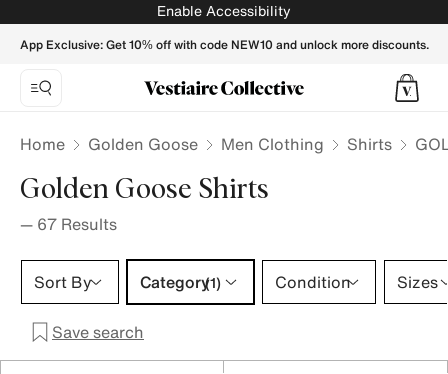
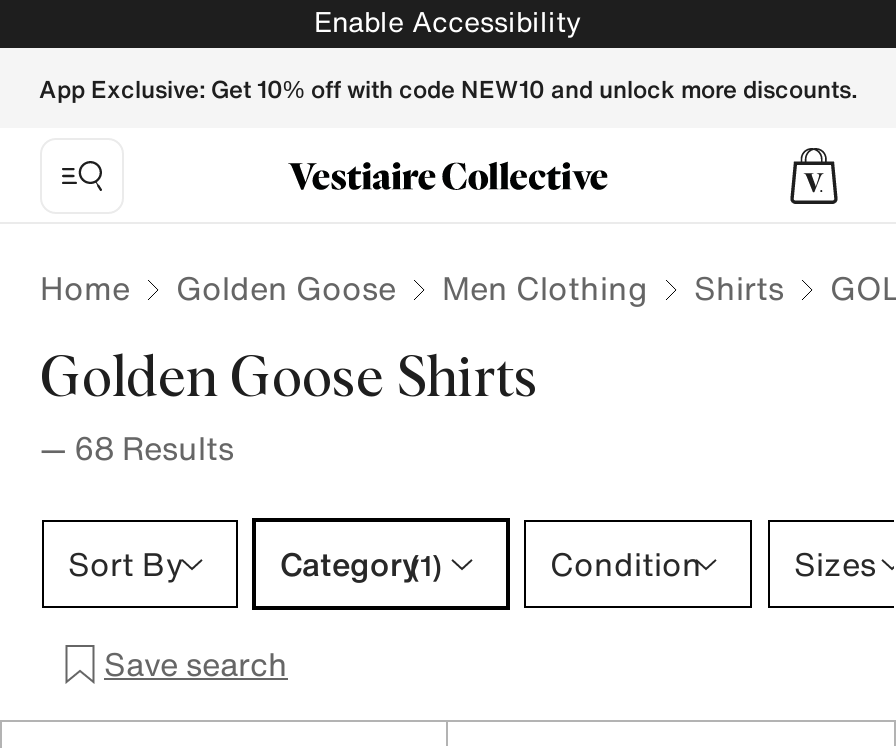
[20,212,117,236] — 67 Results -> [40,424,234,472] — 68 Results

